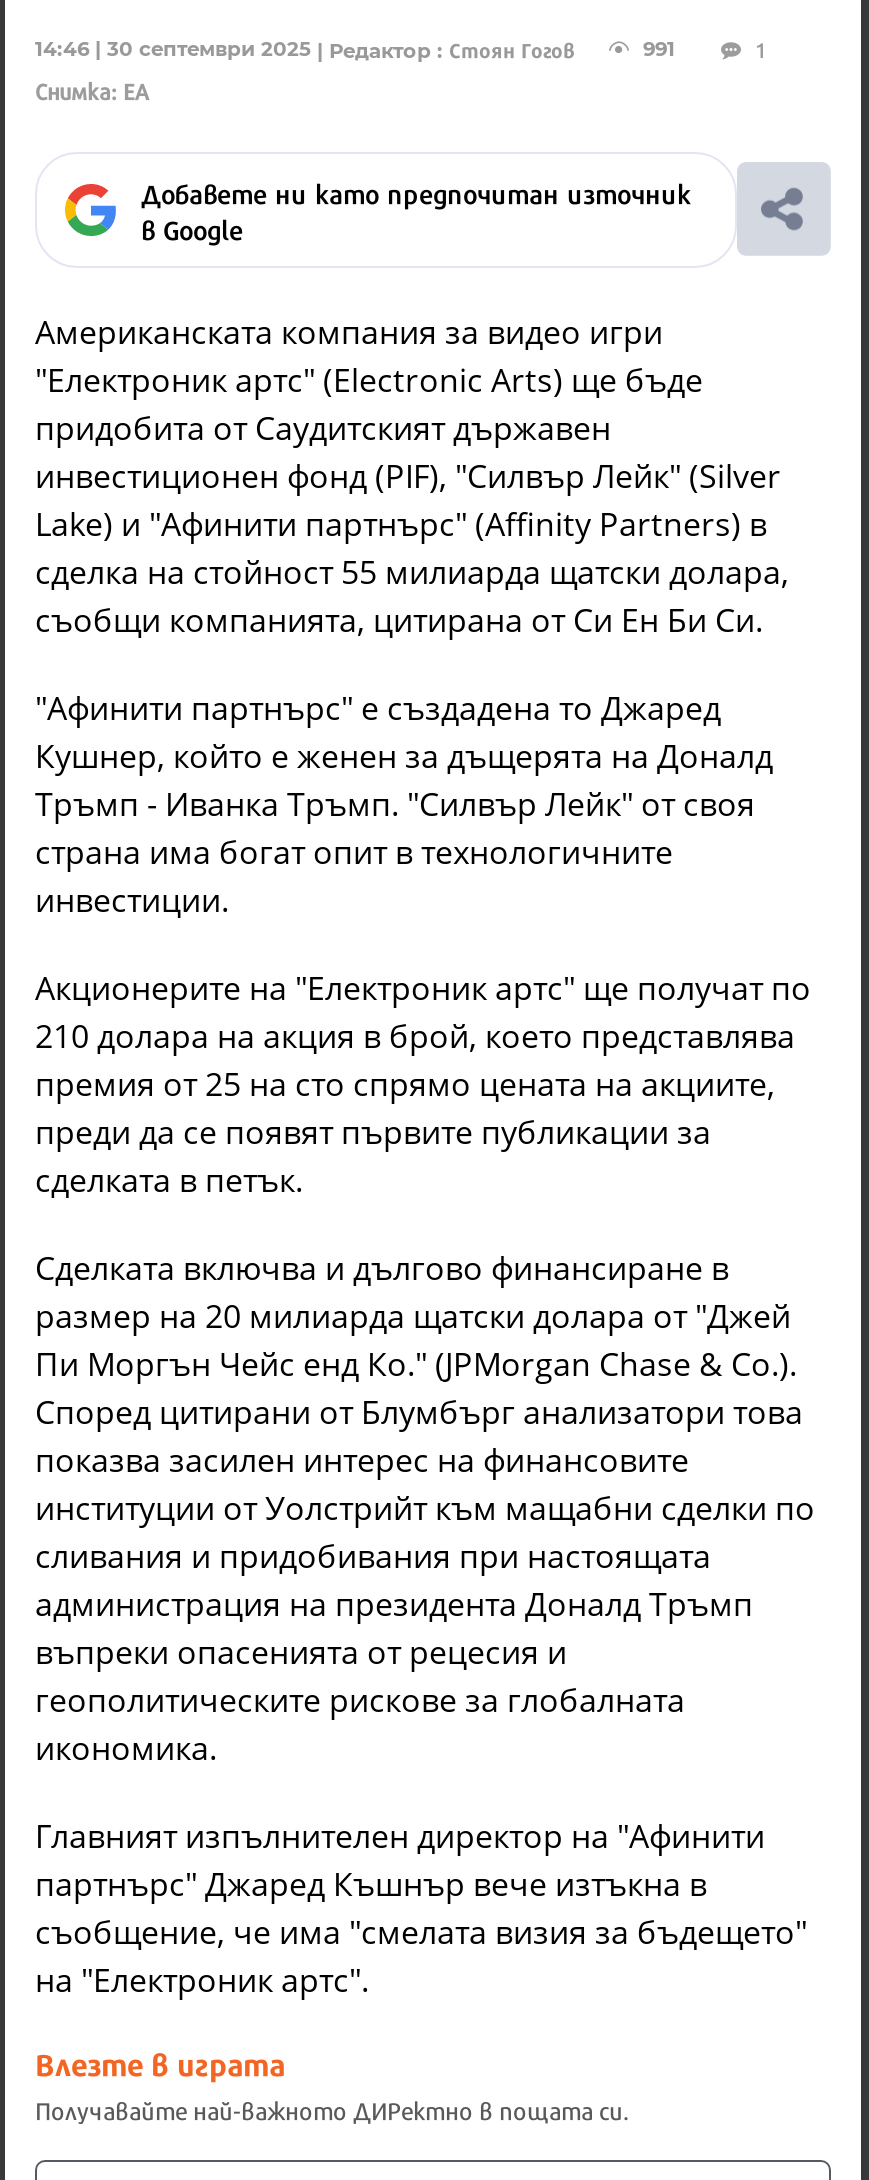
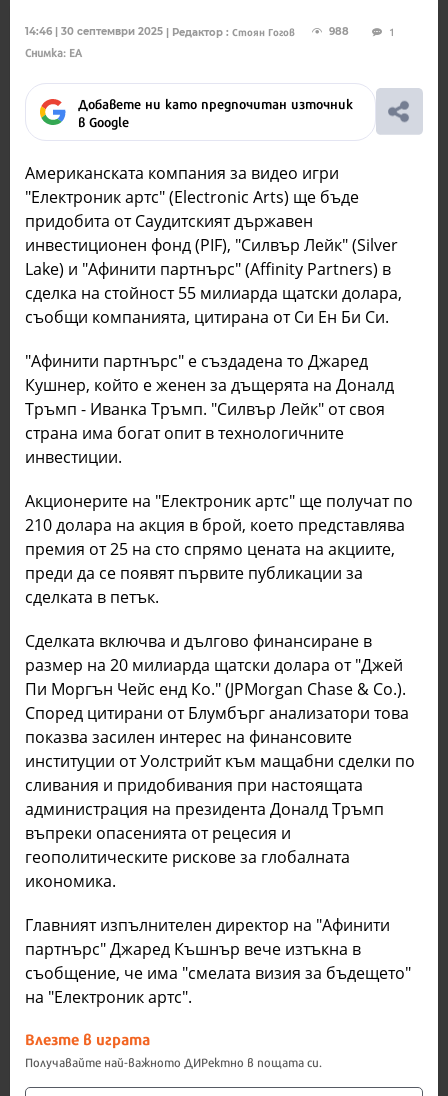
[643,35,675,61] 991 -> [329,25,349,38] 988

